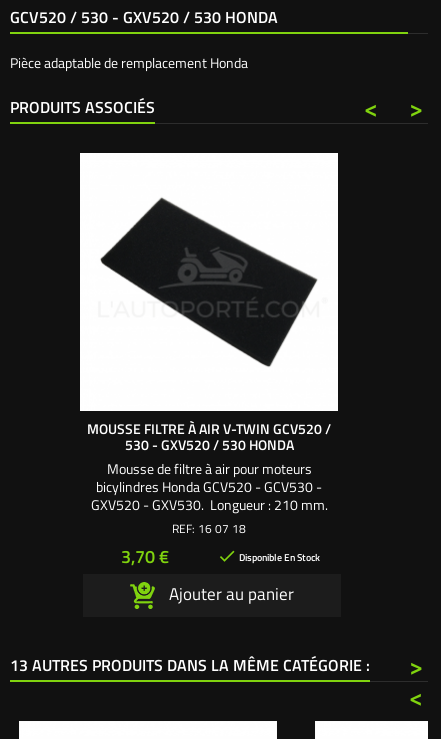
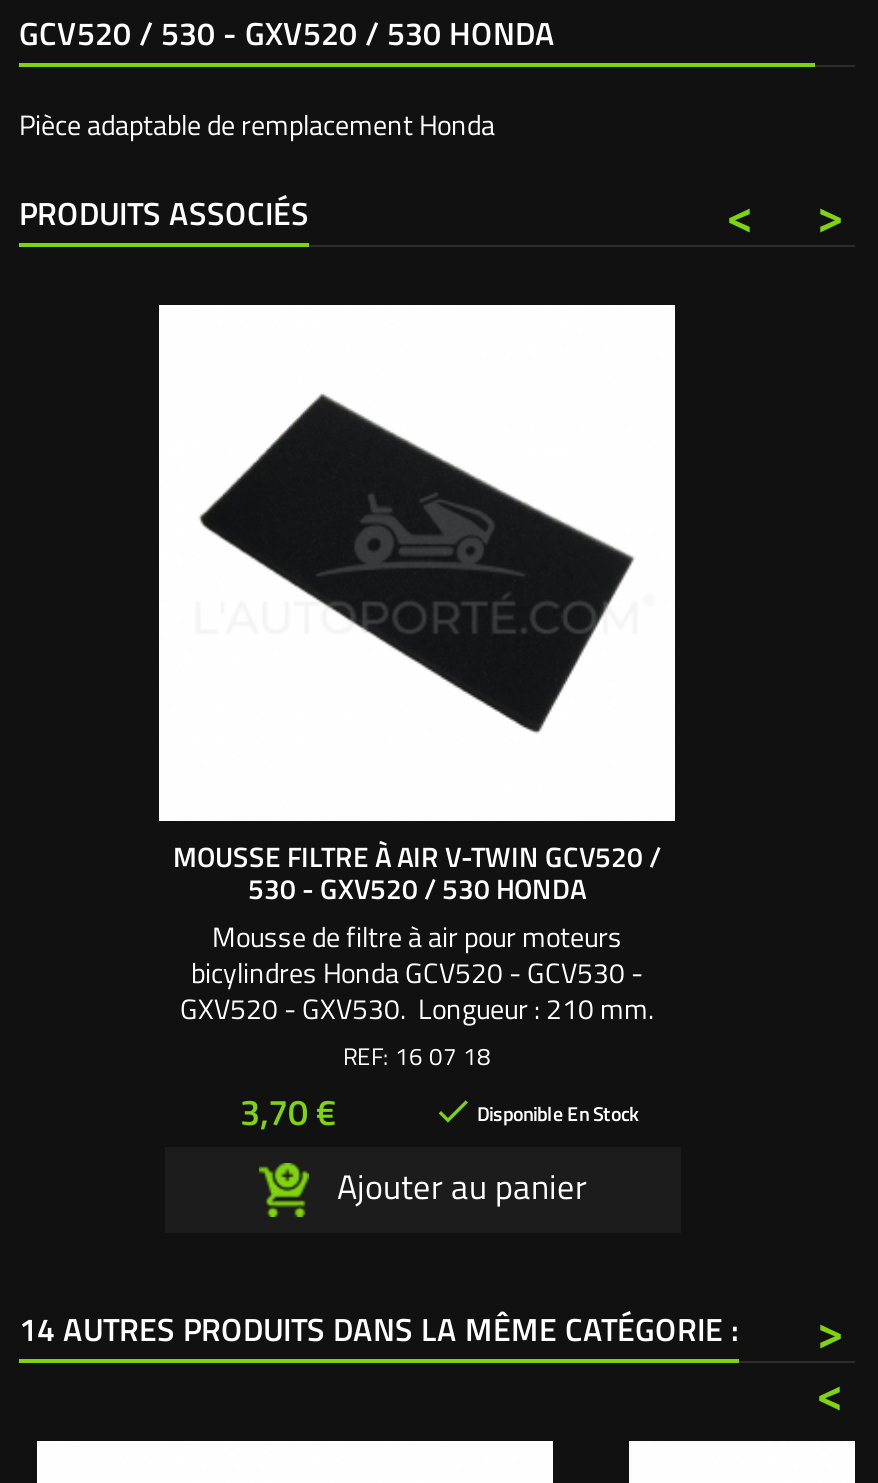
[10,653,370,677] 13 AUTRES PRODUITS DANS LA MÊME CATÉGORIE : -> [19,1305,739,1353] 14 AUTRES PRODUITS DANS LA MÊME CATÉGORIE :

